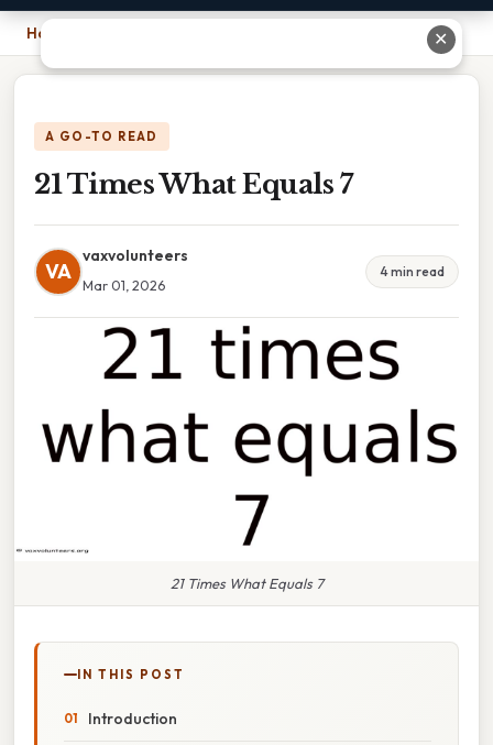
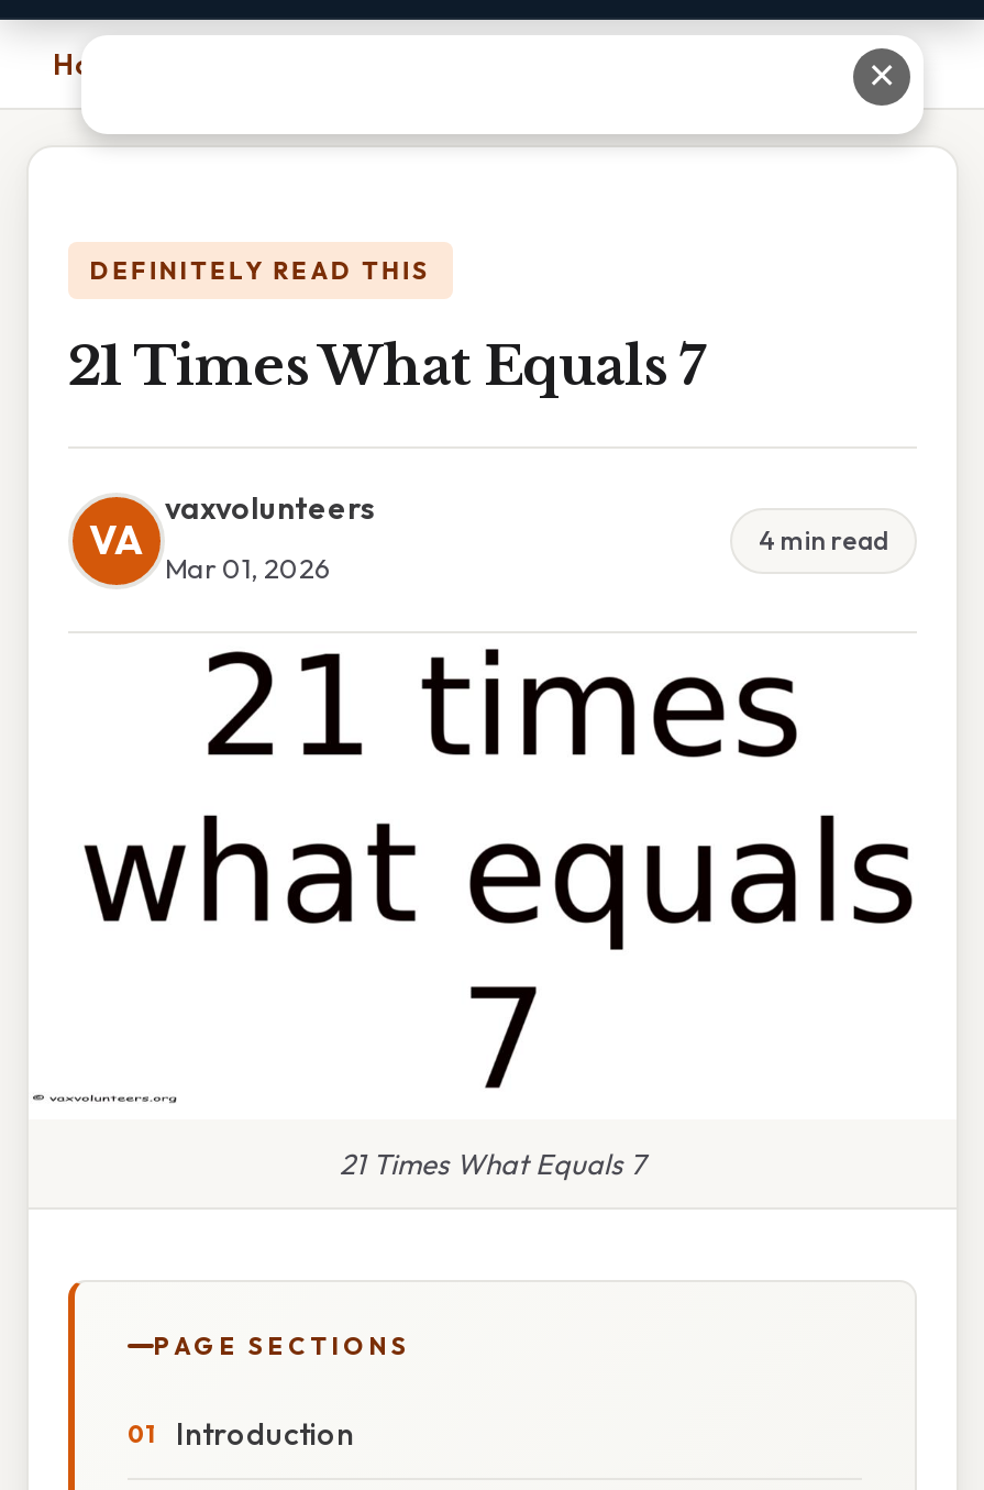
[45,129,158,144] A GO-TO READ -> [90,255,431,286] DEFINITELY READ THIS
[77,667,185,682] IN THIS POST -> [154,1330,411,1361] PAGE SECTIONS

